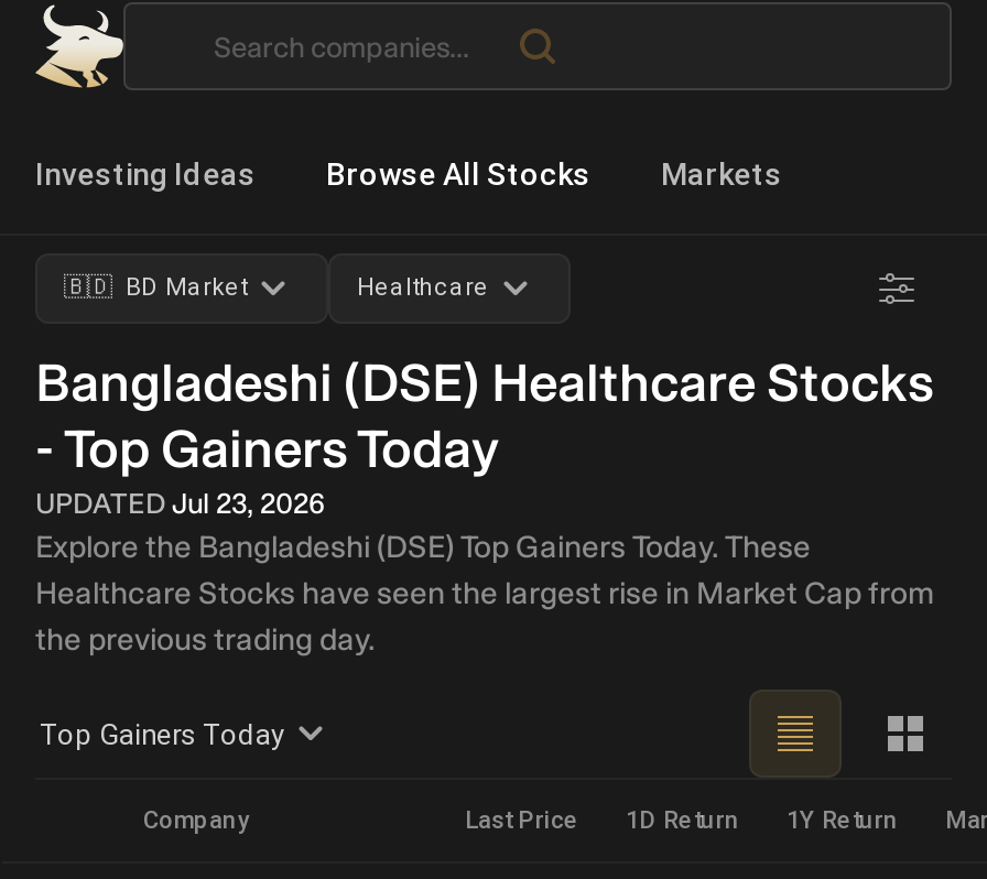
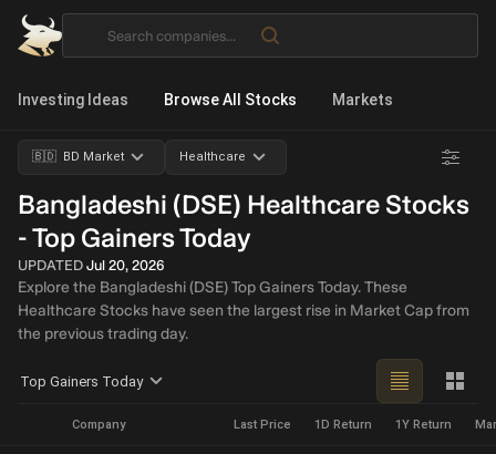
[35,487,326,520] UPDATED Jul 23, 2026 -> [18,257,165,274] UPDATED Jul 20, 2026

